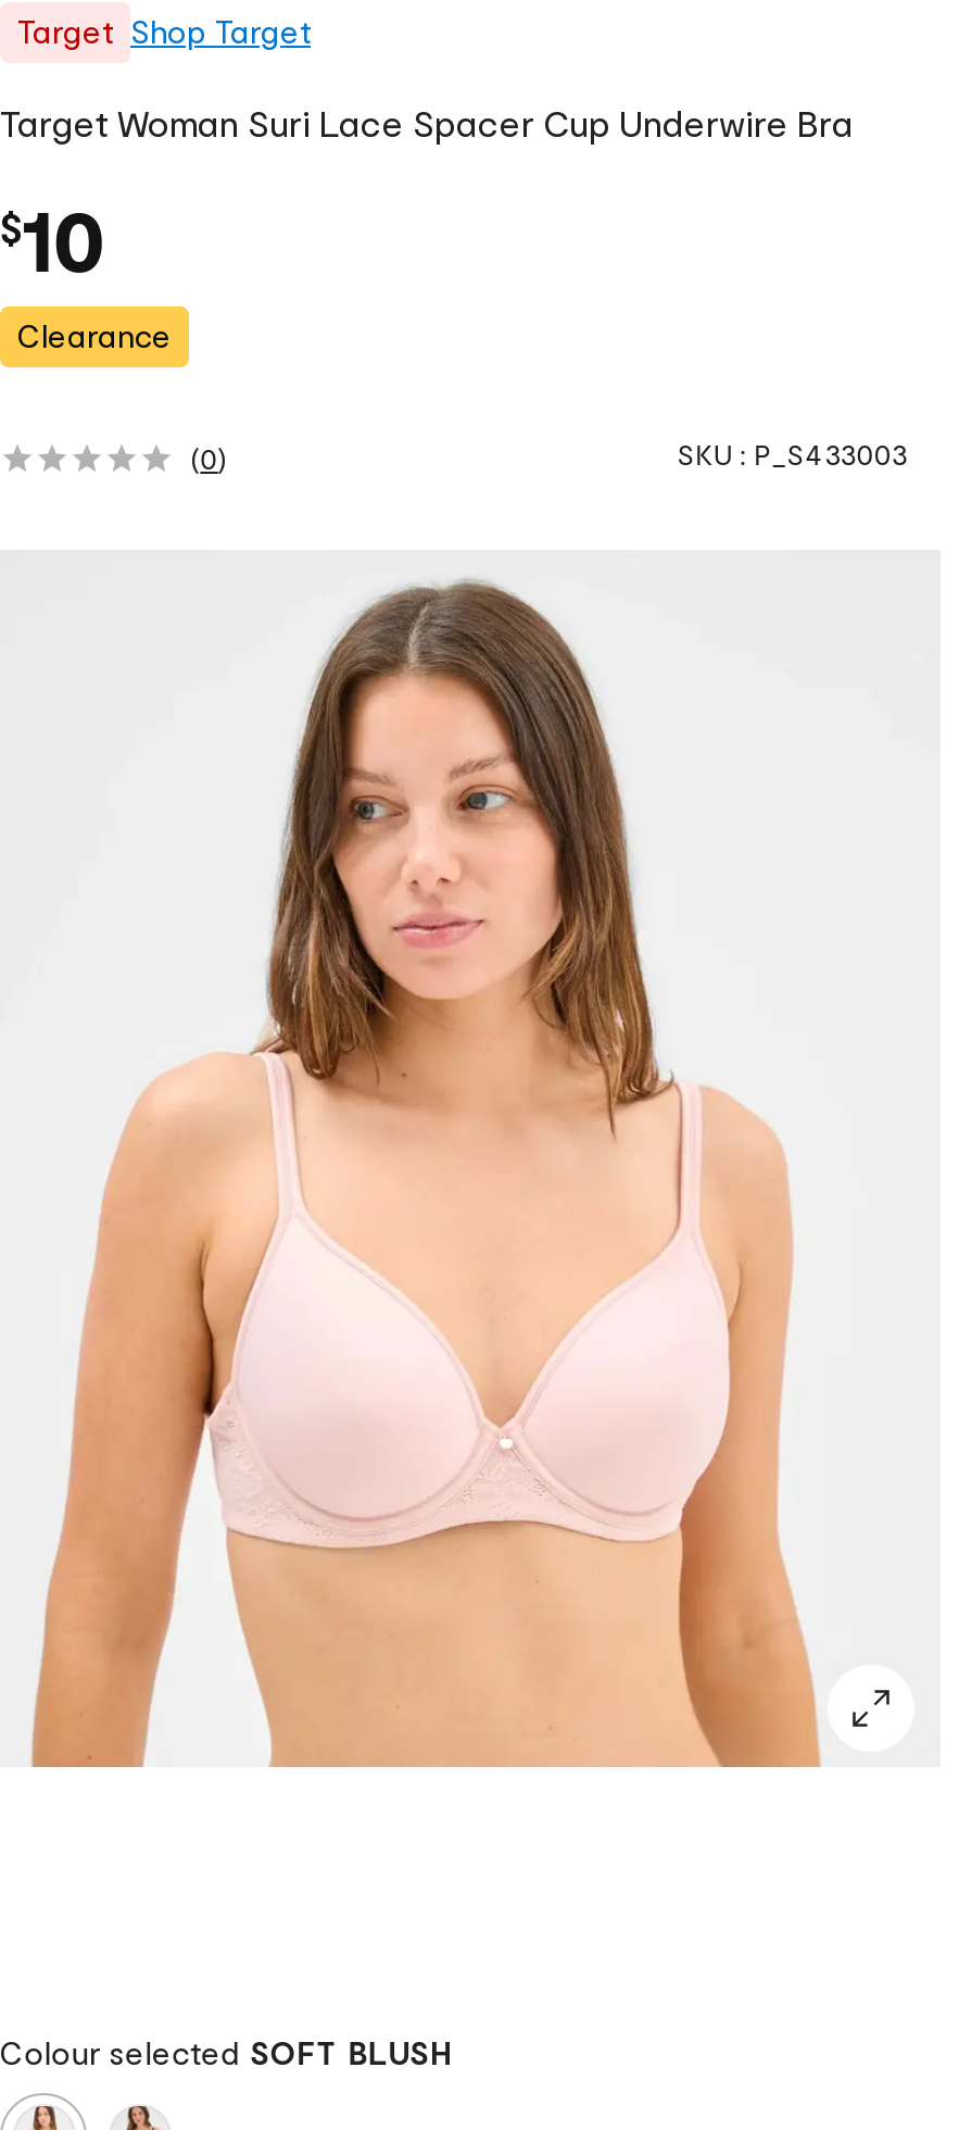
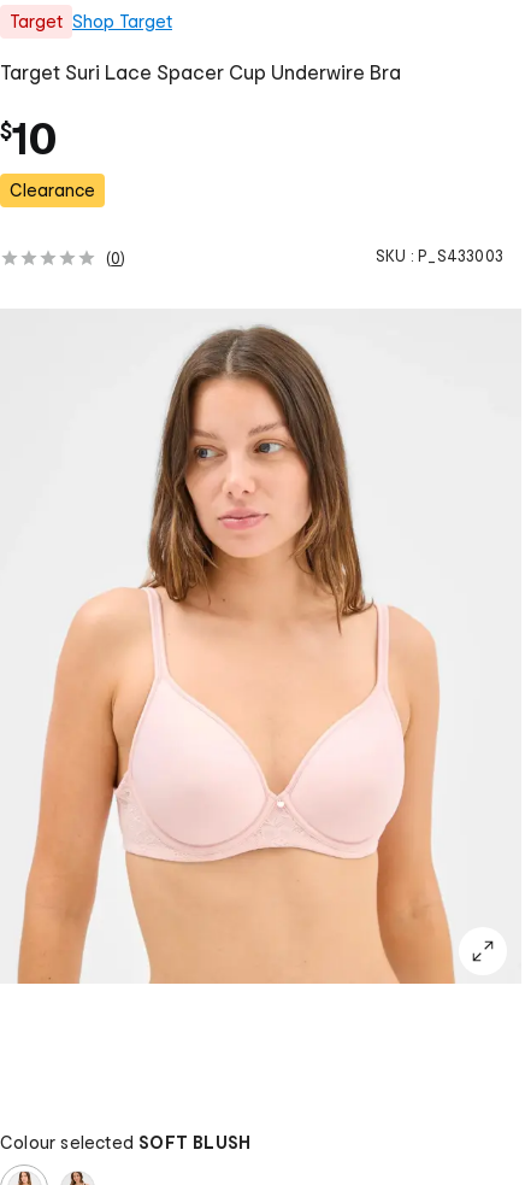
[0,102,854,143] Target Woman Suri Lace Spacer Cup Underwire Bra -> [0,60,401,83] Target Suri Lace Spacer Cup Underwire Bra

